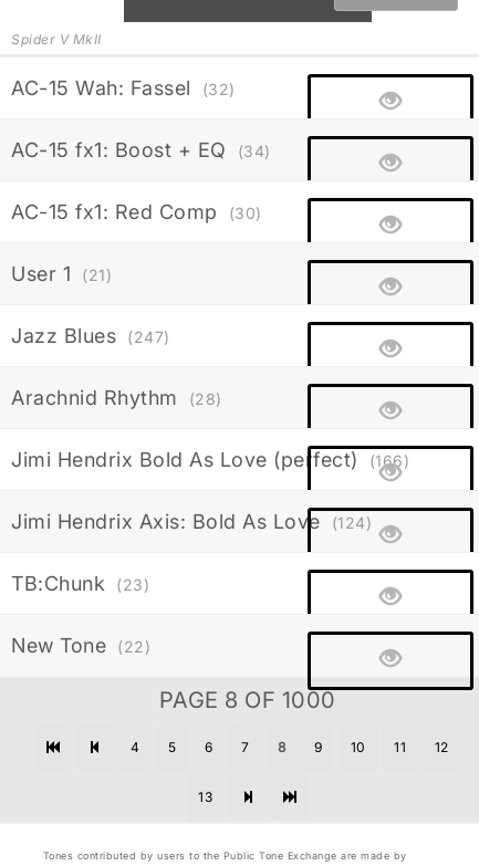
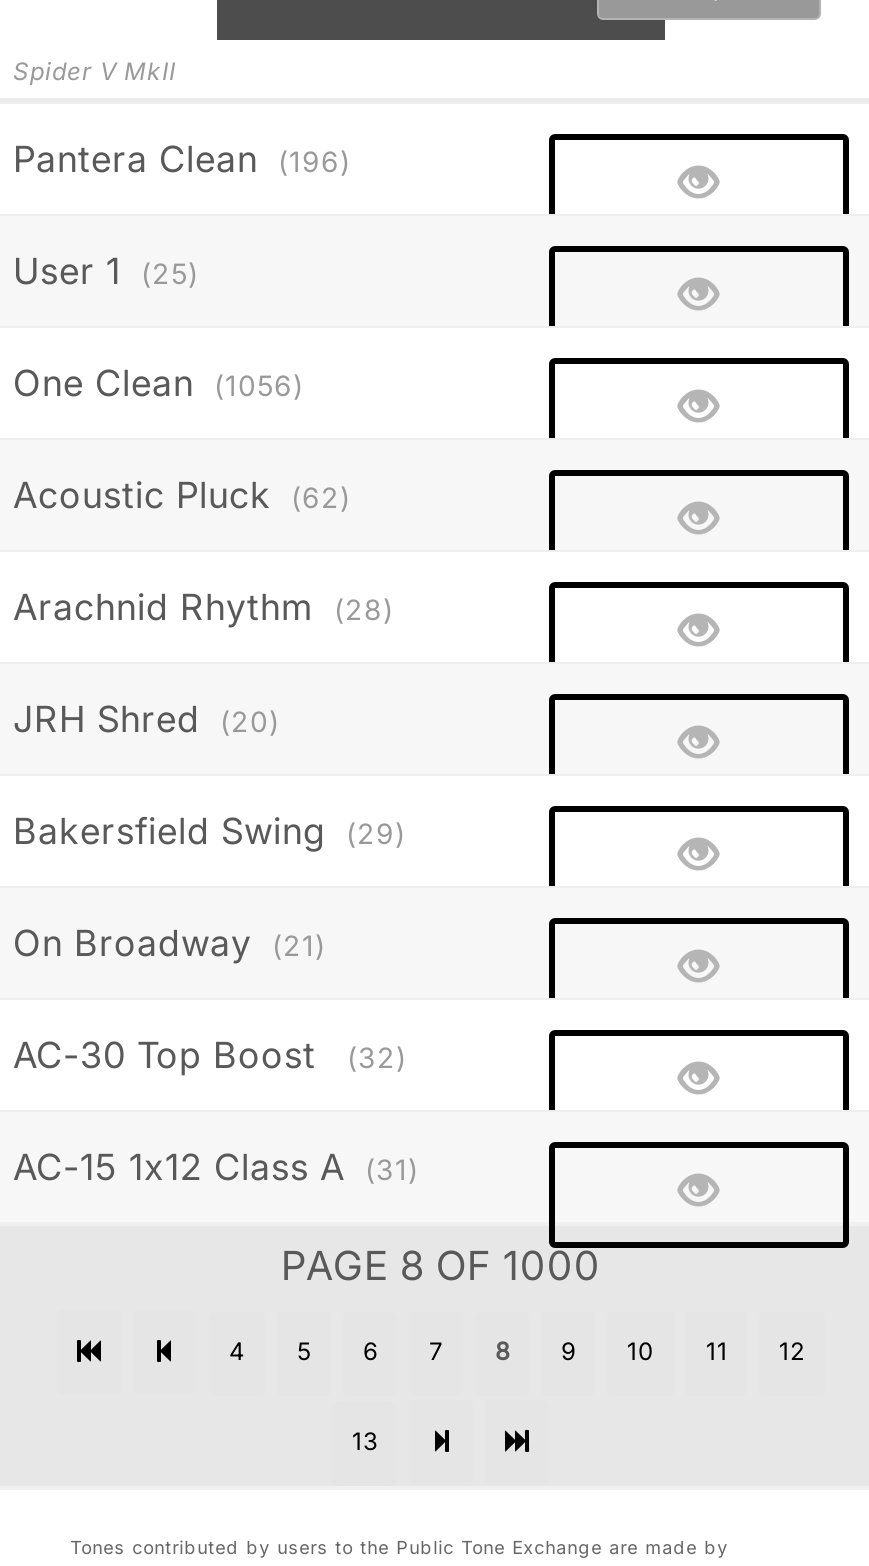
[11,76,270,347] AC-15 Wah: Fassel (32) | AC-15 fx1: Boost + EQ (34) | AC-15 fx1: Red Comp (30) | User 1 (21) | Jazz Blues (247) -> [13,138,351,516] Pantera Clean (196) | User 1 (25) | One Clean (1056) | Acoustic Pluck (62)
moved [11,386,222,409] -> [13,586,394,628]: Arachnid Rhythm (28)
[11,448,409,657] Jimi Hendrix Bold As Love (perfect) (166) | Jimi Hendrix Axis: Bold As Love (124) | TB:Chunk (23) | New Tone (22) -> [13,698,419,1188] JRH Shred (20) | Bakersfield Swing (29) | On Broadway (21) | AC-30 Top Boost (32) | AC-15 1x12 Class A (31)

